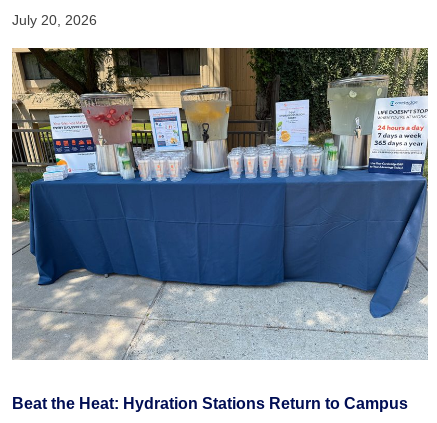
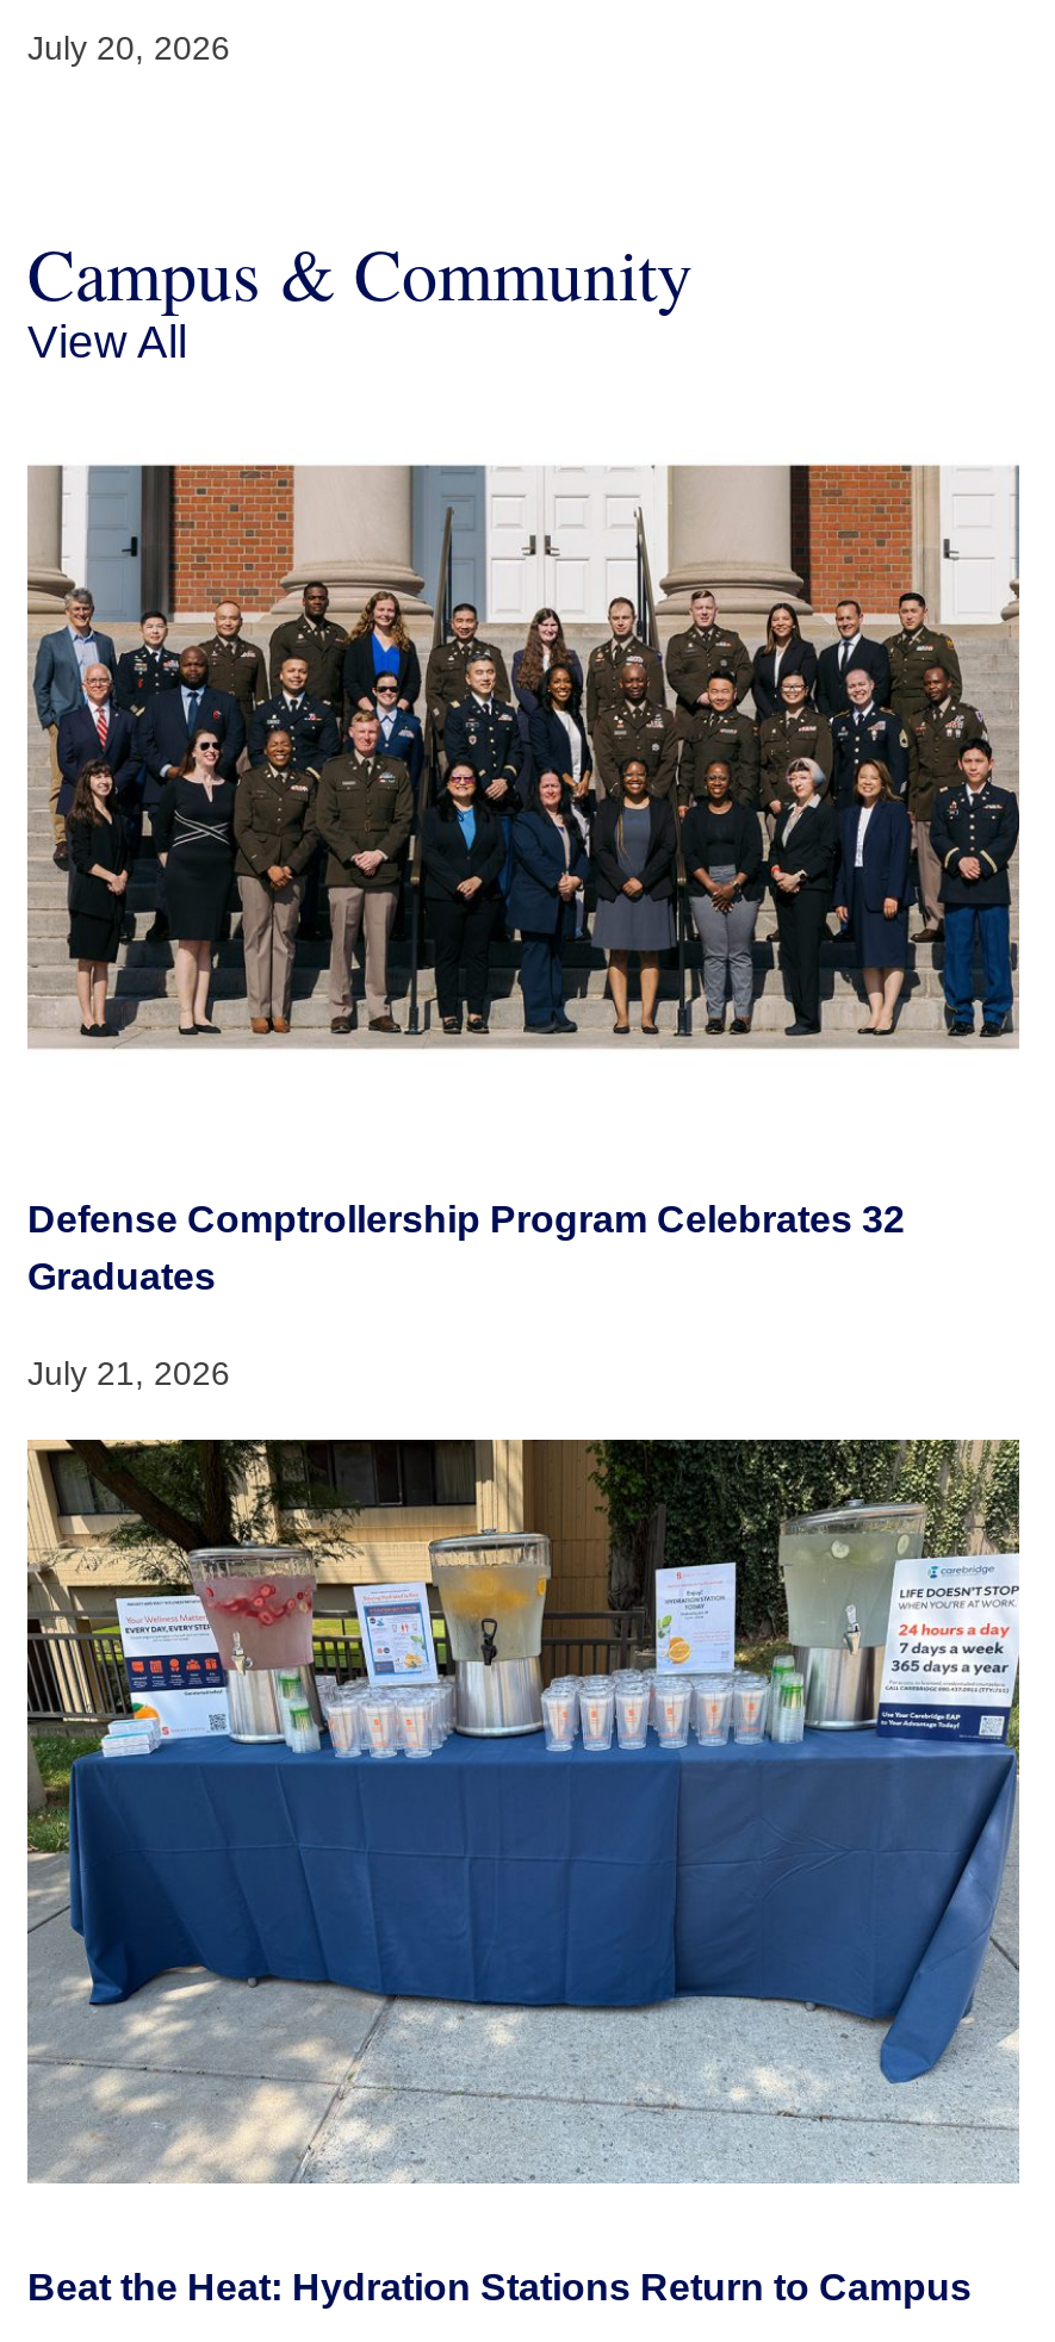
none -> [25,462,1022,1051] [image]
none -> [27,224,693,367] Campus & Community | View All
none -> [27,1199,905,1392] Defense Comptrollership Program Celebrates 32 | Graduates | July 21, 2026

